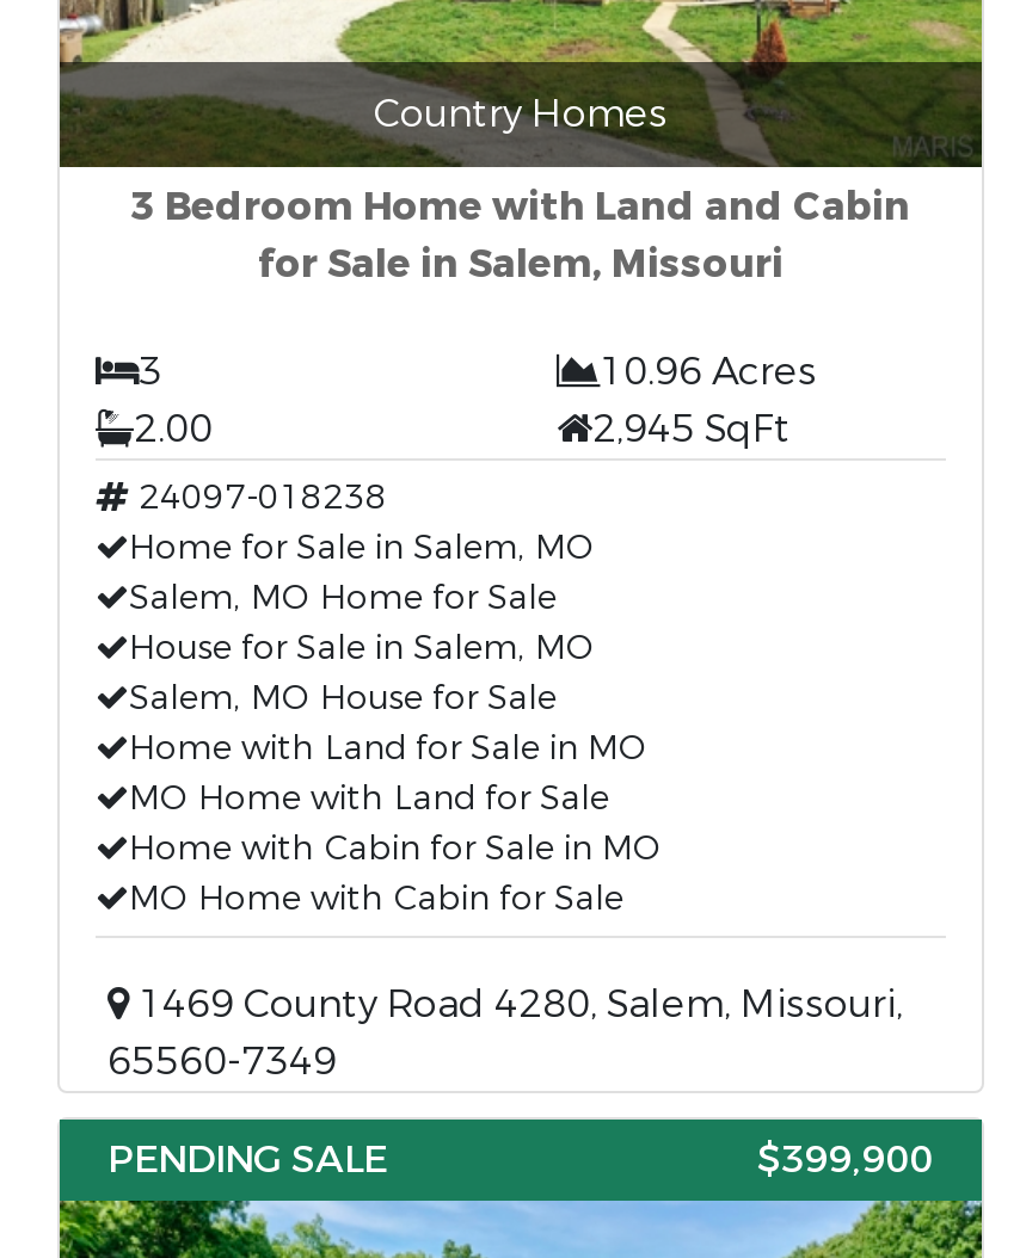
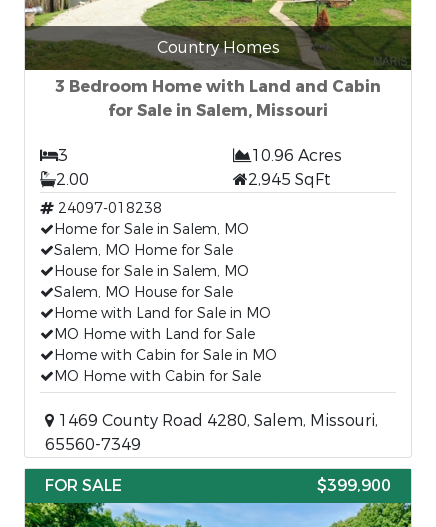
[107,1134,387,1184] PENDING SALE -> [45,475,122,496] FOR SALE

